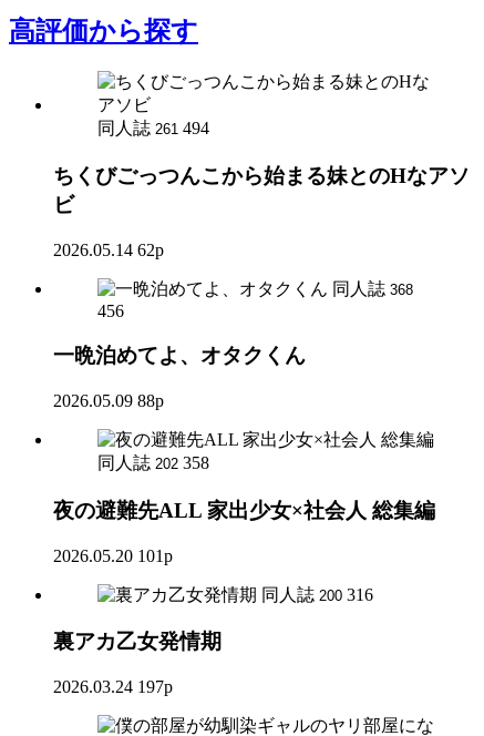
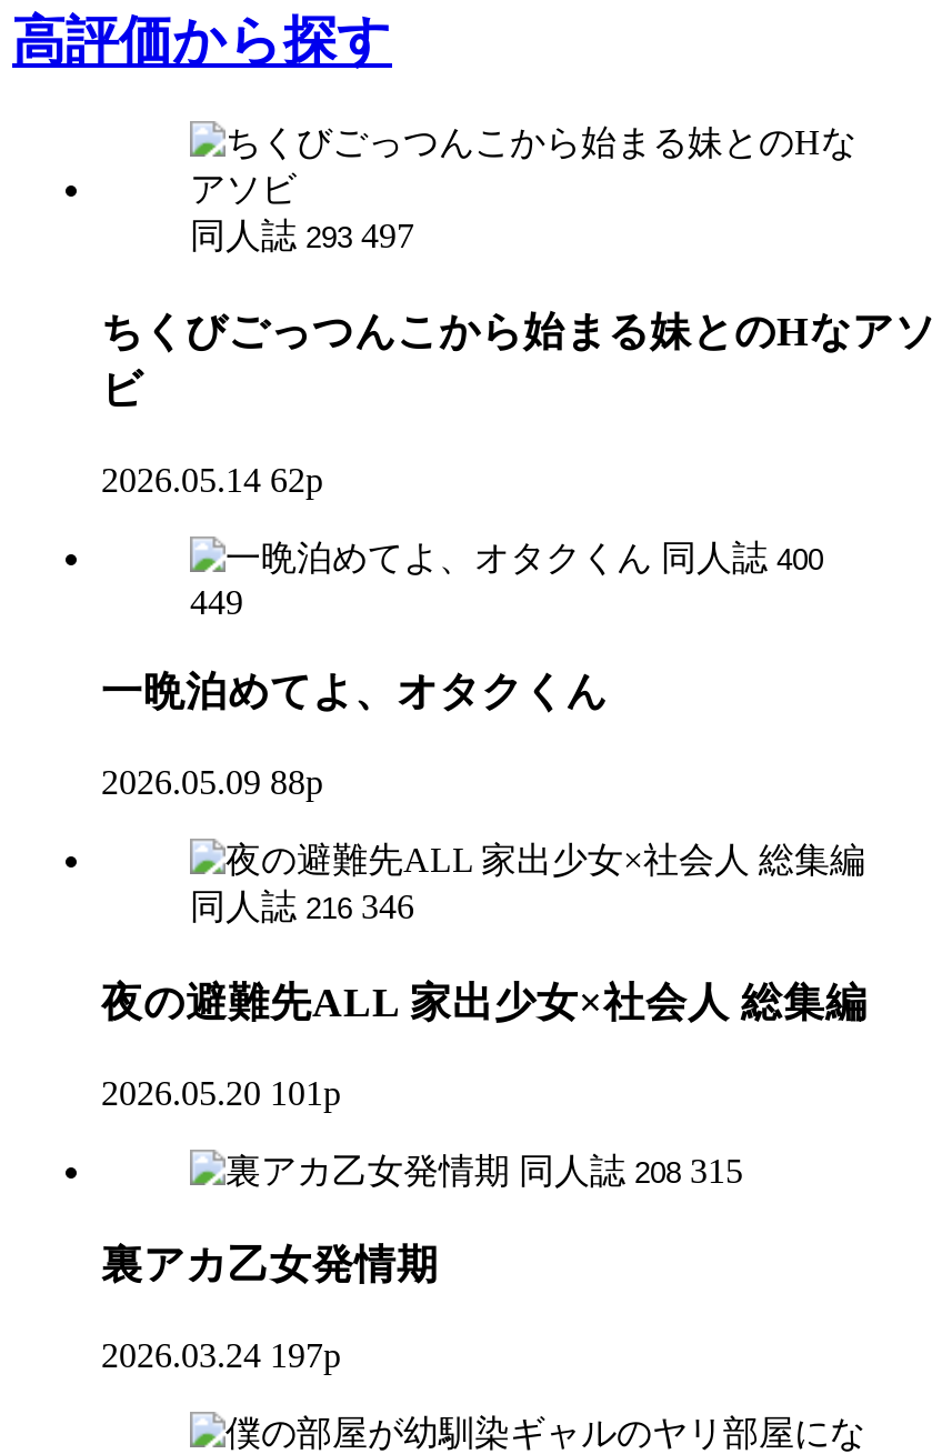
[97,119,209,138] 同人誌 261 494 -> [190,217,414,255] 同人誌 293 497
[332,279,413,298] 同人誌 368 -> [661,538,823,576] 同人誌 400
[97,301,124,320] 456 -> [190,582,243,620] 449
[97,453,209,472] 同人誌 202 358 -> [190,888,414,925] 同人誌 216 346
[261,585,373,604] 同人誌 200 316 -> [519,1151,743,1189] 同人誌 208 315

